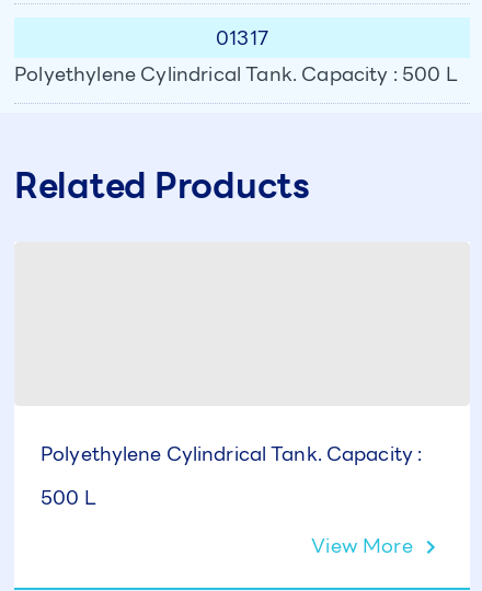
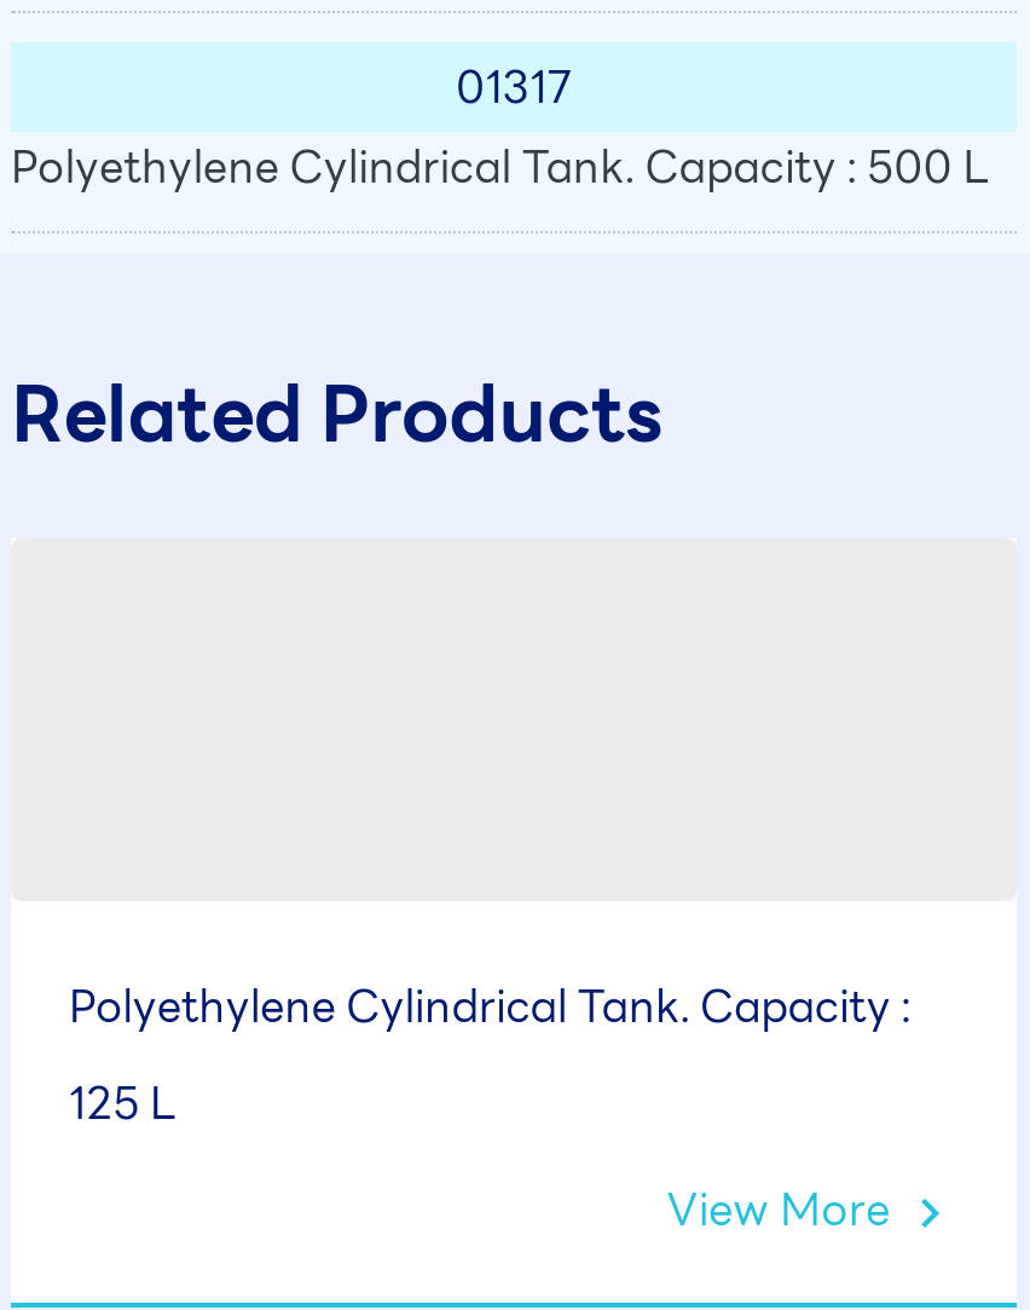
[41,482,96,513] 500 L -> [69,1068,177,1138] 125 L

